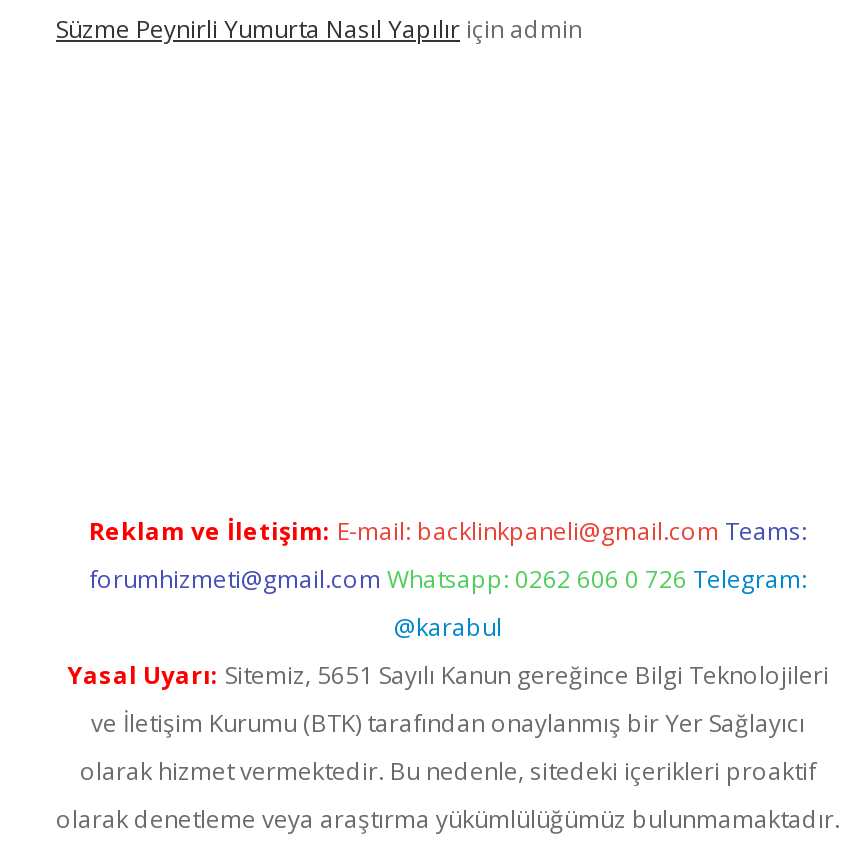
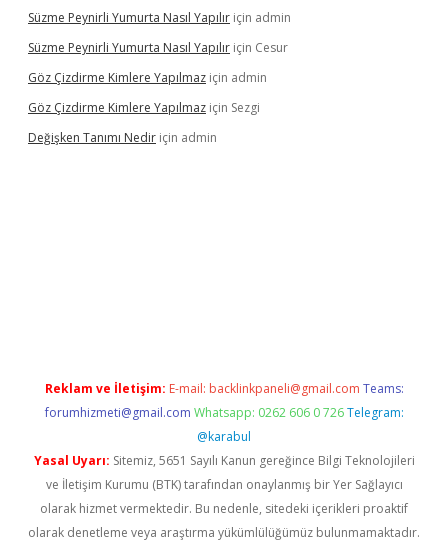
none -> [28,39,288,146] Süzme Peynirli Yumurta Nasıl Yapılır için Cesur | Göz Çizdirme Kimlere Yapılmaz için admin | Göz Çizdirme Kimlere Yapılmaz için Sezgi | Değişken Tanımı Nedir için admin

